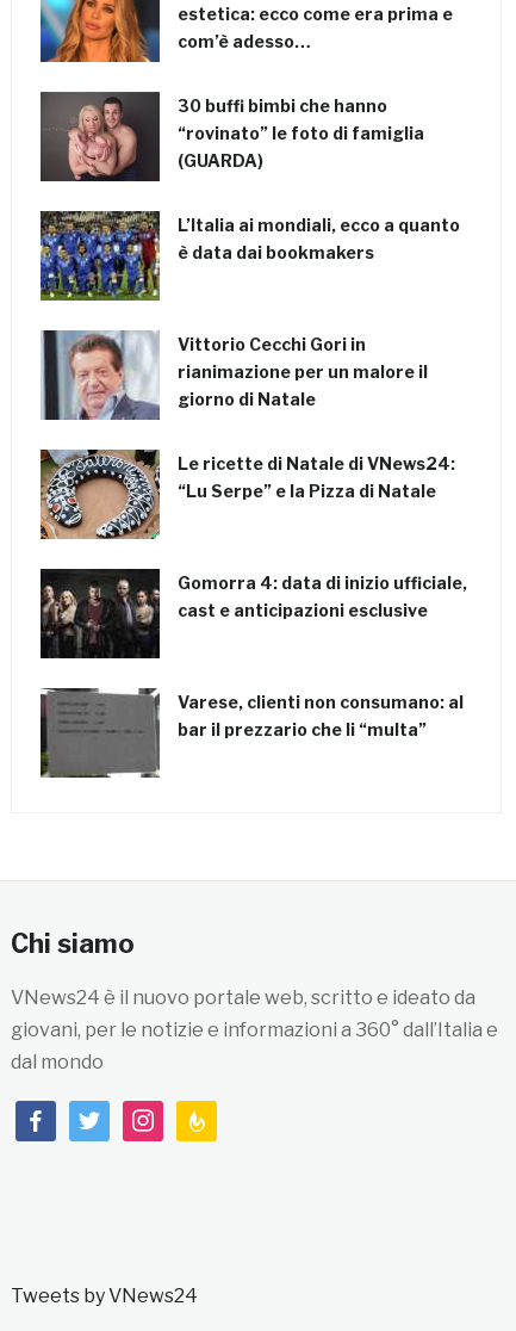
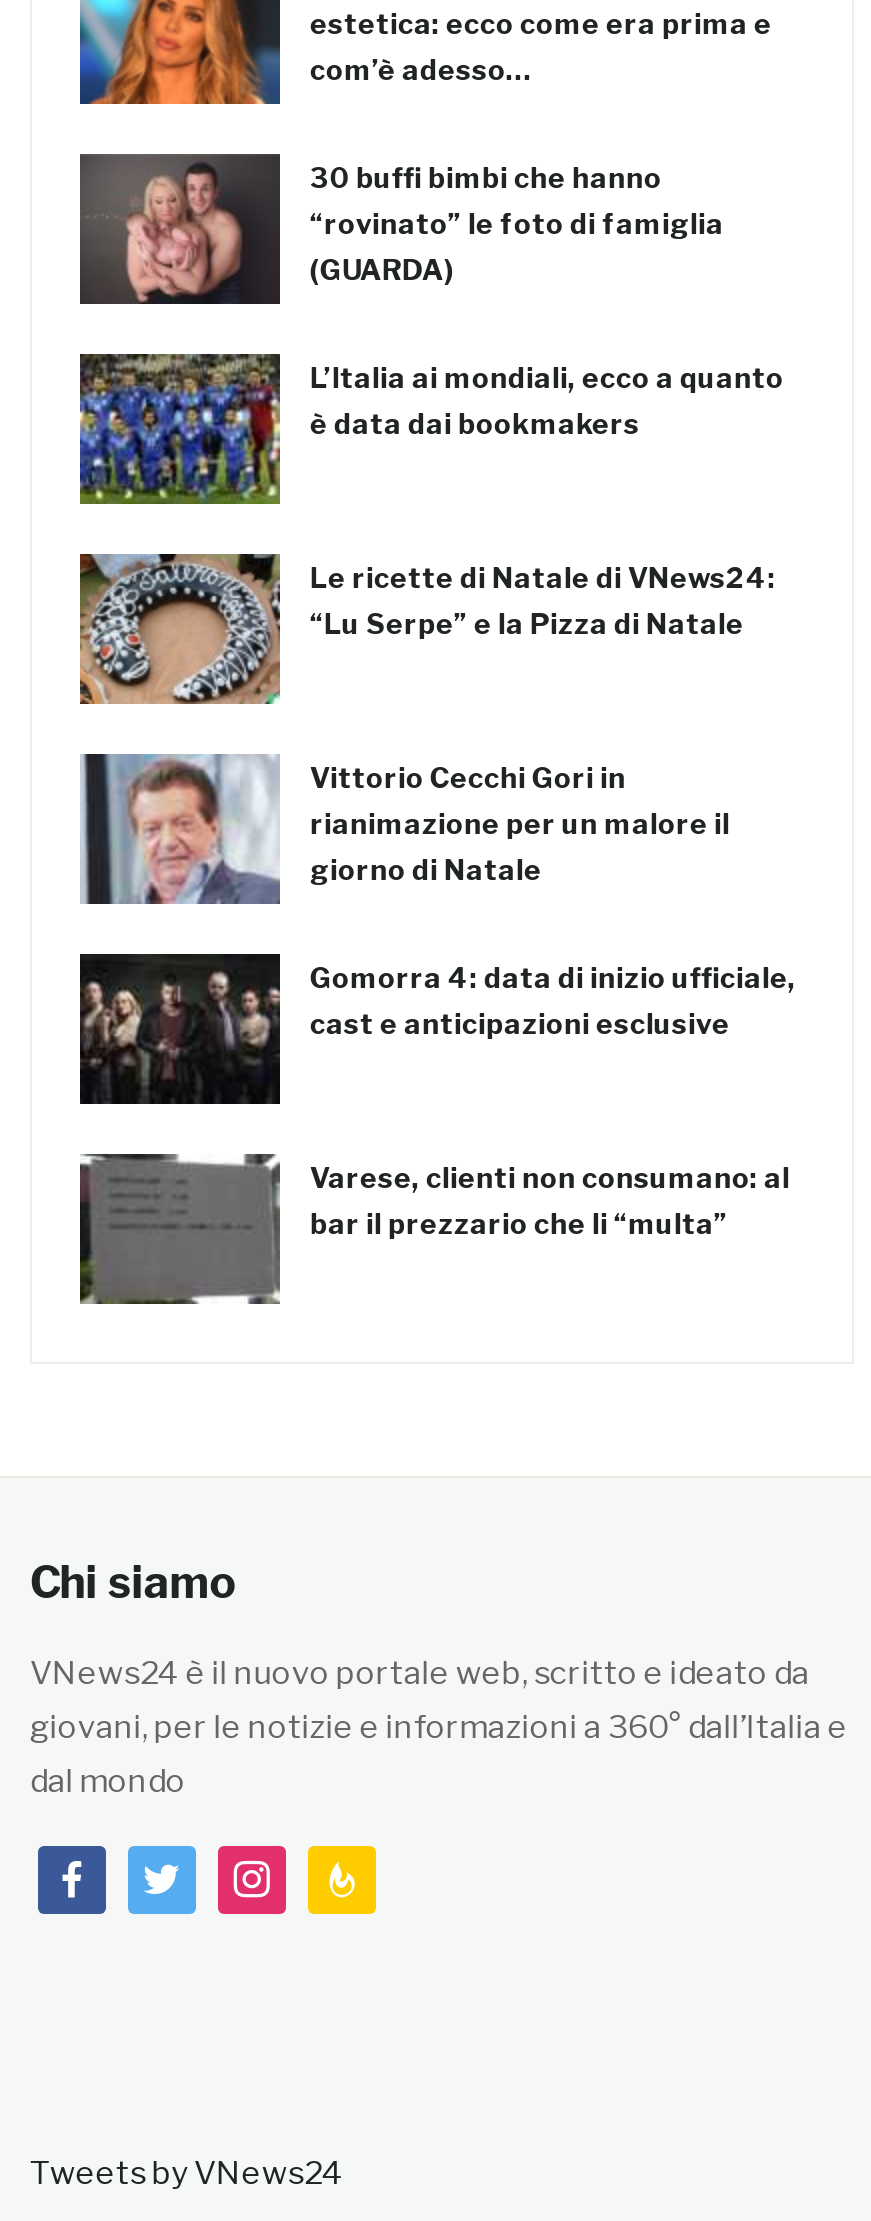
moved [46,329,428,422] -> [90,752,730,908]: [image] | Vittorio Cecchi Gori in | rianimazione per un malore il | giorno di Natale
moved [39,448,455,540] -> [78,552,776,706]: [image] | Le ricette di Natale di VNews24: | “Lu Serpe” e la Pizza di Natale

